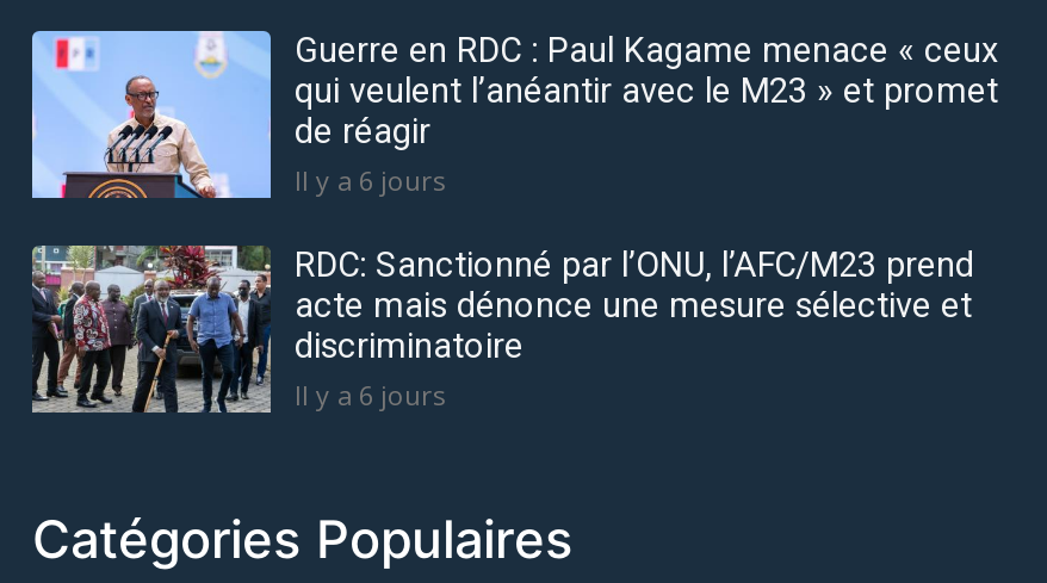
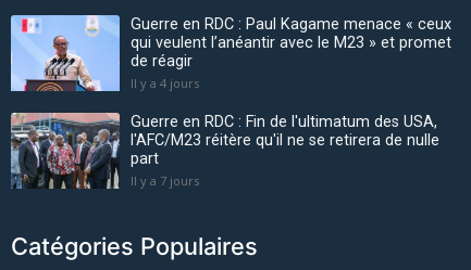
[295,163,445,199] Il y a 6 jours -> [131,75,199,91] Il y a 4 jours
[32,244,974,416] [image] | RDC: Sanctionné par l’ONU, l’AFC/M23 prend | acte mais dénonce une mesure sélective et | discriminatoire | Il y a 6 jours -> [10,112,439,189] [image] | Guerre en RDC : Fin de l'ultimatum des USA, | l'AFC/M23 réitère qu'il ne se retirera de nulle | part | Il y a 7 jours

